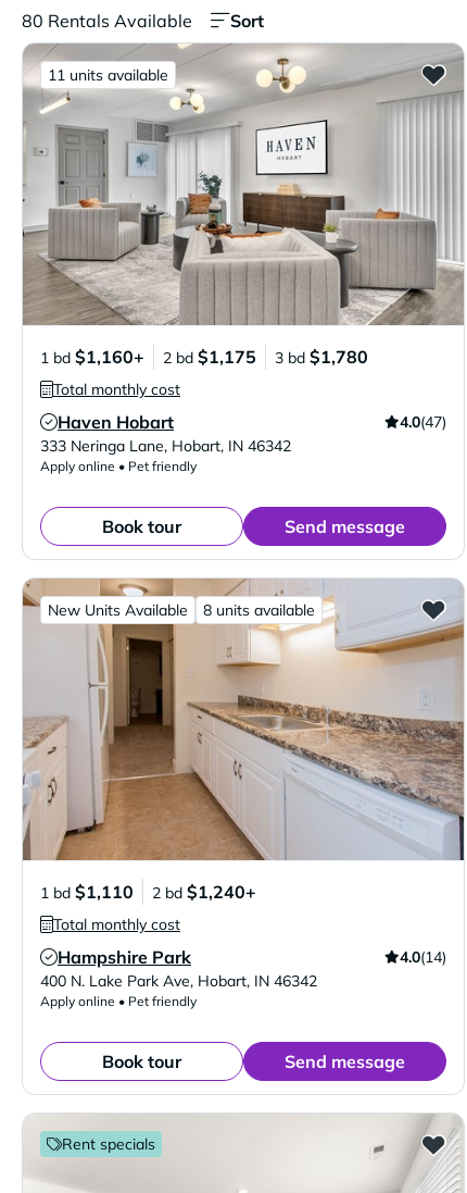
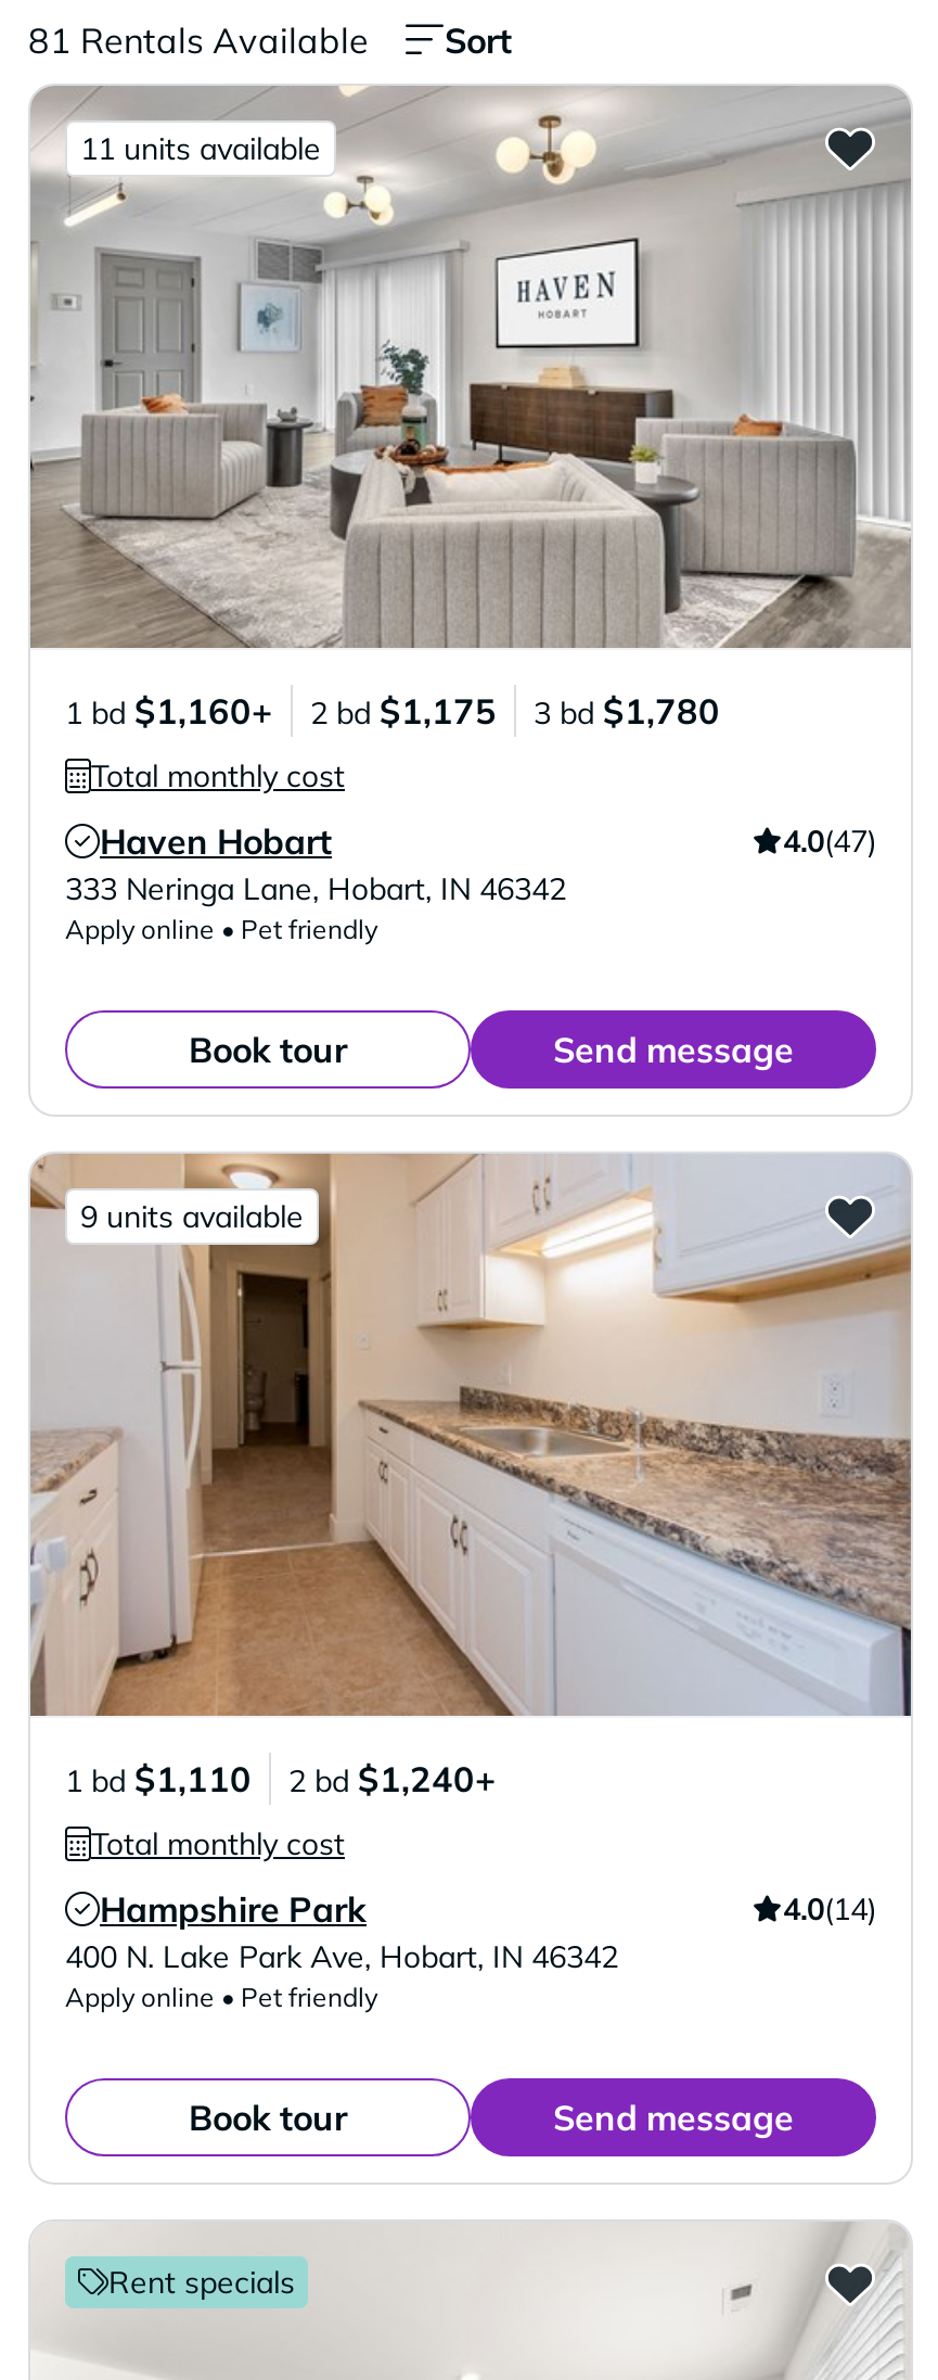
[22,10,192,32] 80 Rentals Available -> [28,18,369,62] 81 Rentals Available
[48,600,315,620] New Units Available | 8 units available -> [80,1197,304,1236] 9 units available

